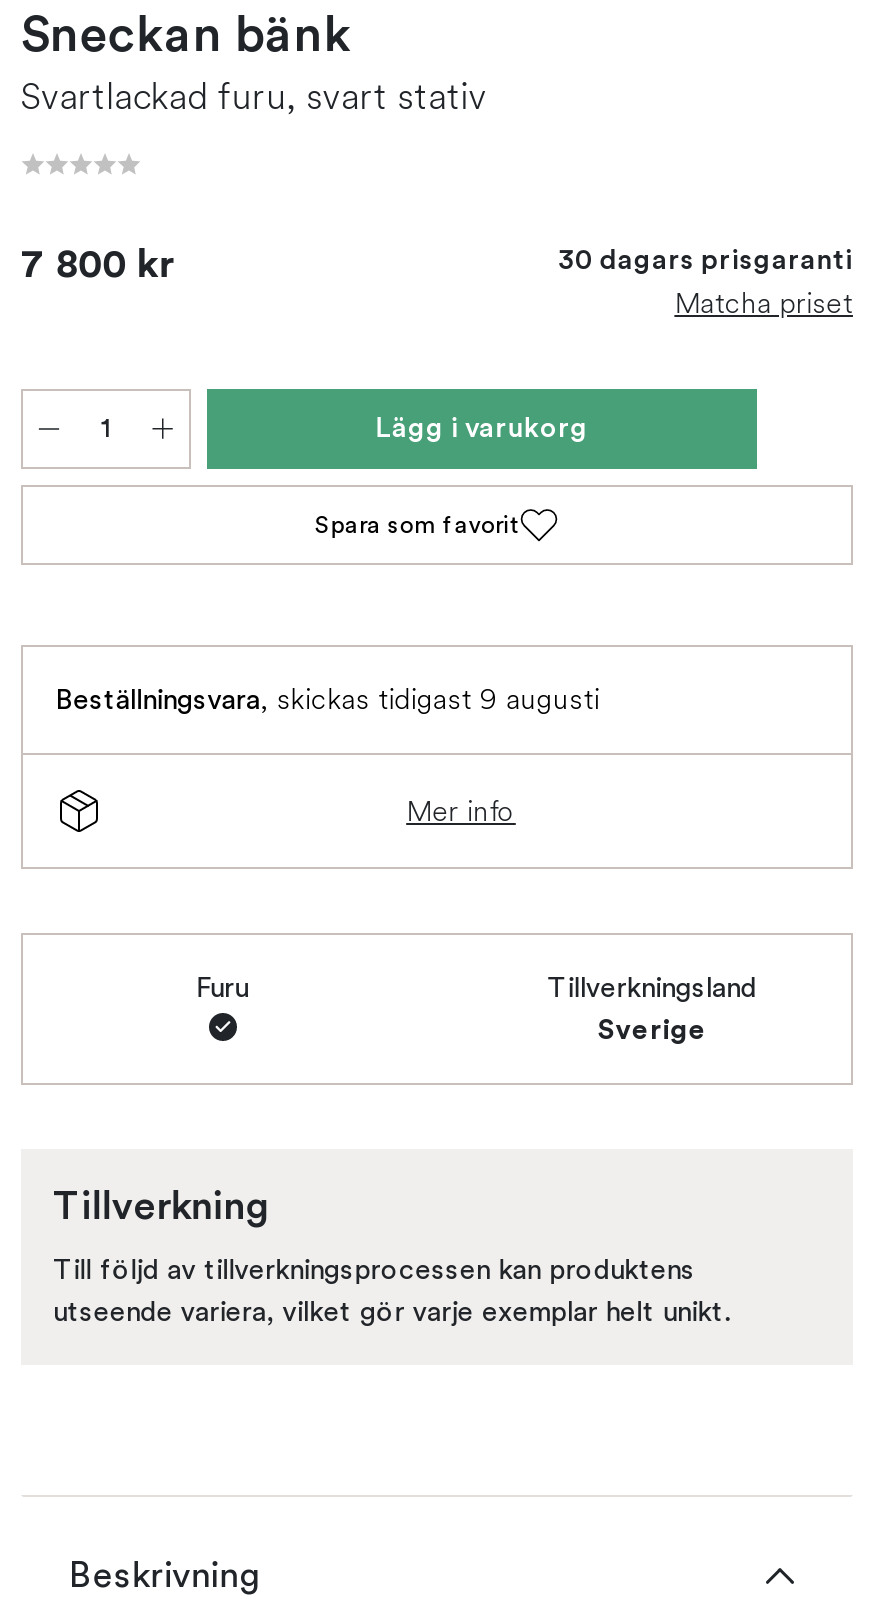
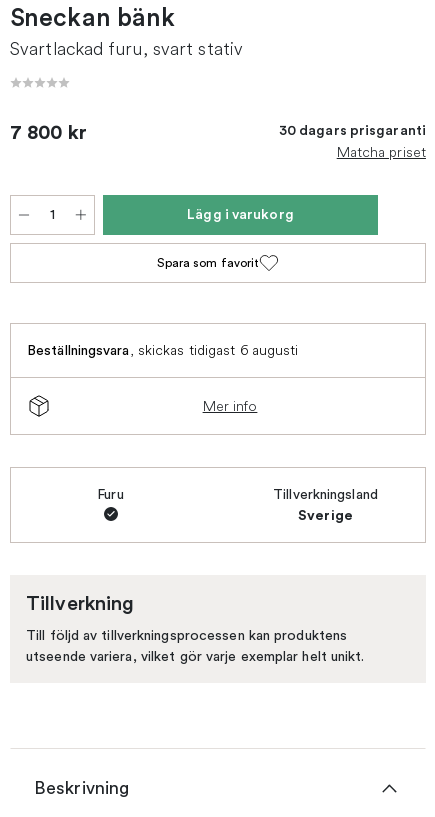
[55,681,600,717] Beställningsvara, skickas tidigast 9 augusti -> [27,341,298,359] Beställningsvara, skickas tidigast 6 augusti

